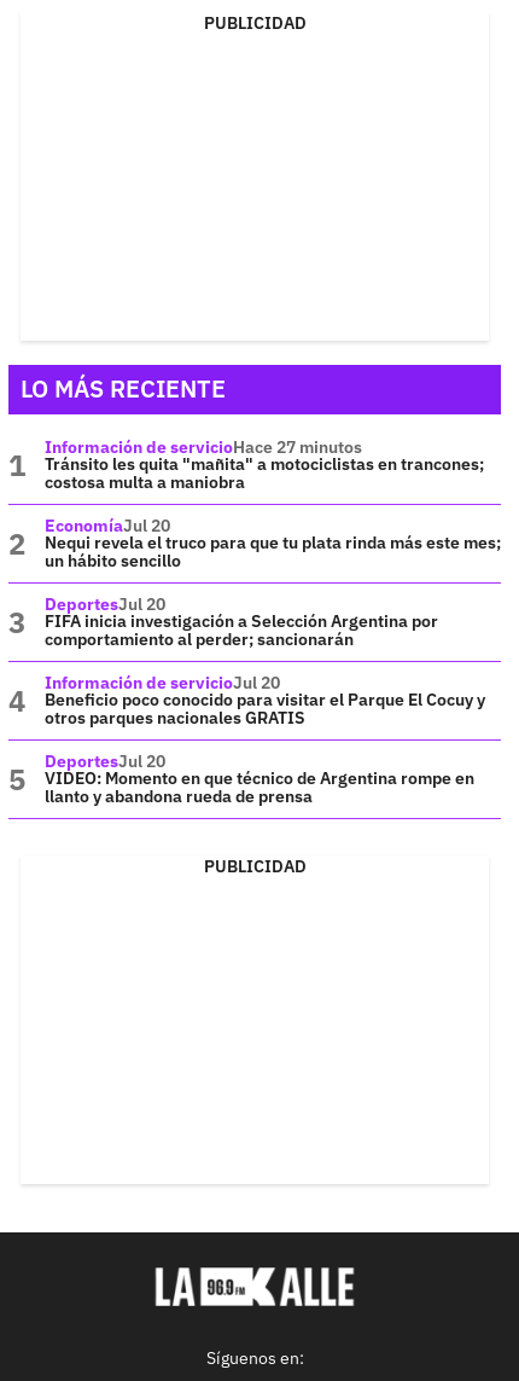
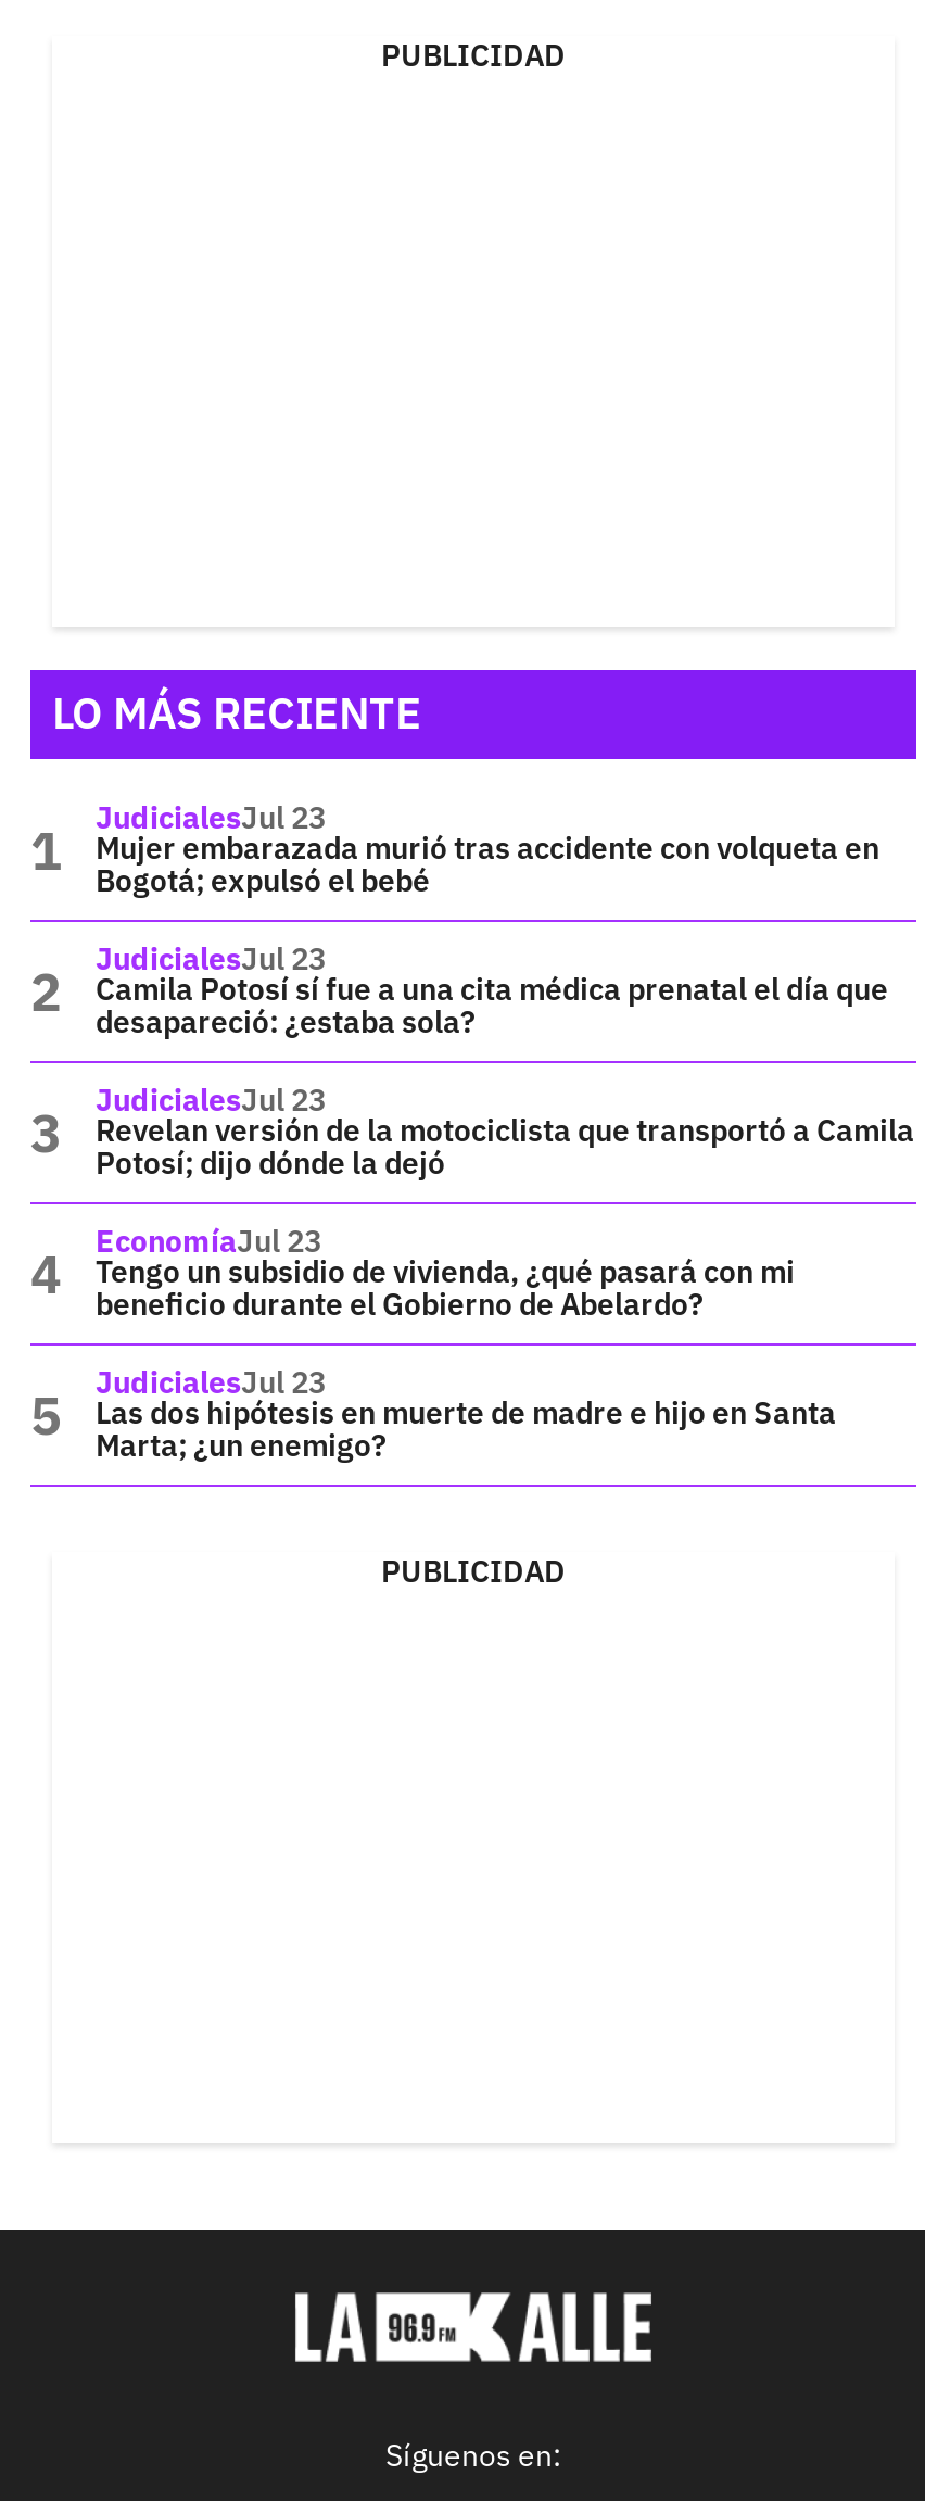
[45,436,484,493] Información de servicioHace 27 minutos | Tránsito les quita "mañita" a motociclistas en trancones; | costosa multa a maniobra -> [96,798,879,900] JudicialesJul 23 | Mujer embarazada murió tras accidente con volqueta en | Bogotá; expulsó el bebé
[45,515,501,571] EconomíaJul 20 | Nequi revela el truco para que tu plata rinda más este mes; | un hábito sencillo -> [96,939,888,1041] JudicialesJul 23 | Camila Potosí sí fue a una cita médica prenatal el día que | desapareció: ¿estaba sola?
[45,593,438,650] DeportesJul 20 | FIFA inicia investigación a Selección Argentina por | comportamiento al perder; sancionarán -> [96,1081,914,1183] JudicialesJul 23 | Revelan versión de la motociclista que transportó a Camila | Potosí; dijo dónde la dejó
[45,672,485,729] Información de servicioJul 20 | Beneficio poco conocido para visitar el Parque El Cocuy y | otros parques nacionales GRATIS -> [96,1222,795,1324] EconomíaJul 23 | Tengo un subsidio de vivienda, ¿qué pasará con mi | beneficio durante el Gobierno de Abelardo?
[45,750,474,807] DeportesJul 20 | VIDEO: Momento en que técnico de Argentina rompe en | llanto y abandona rueda de prensa -> [96,1363,836,1465] JudicialesJul 23 | Las dos hipótesis en muerte de madre e hijo en Santa | Marta; ¿un enemigo?

